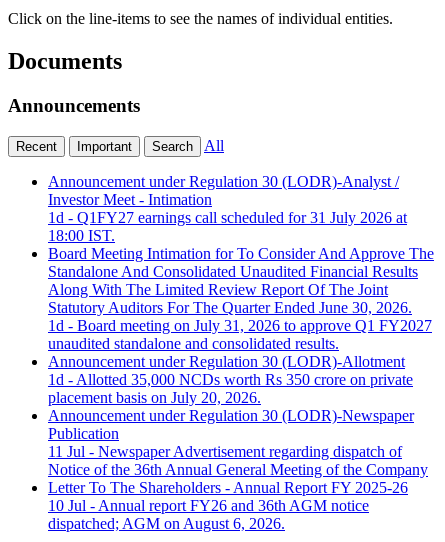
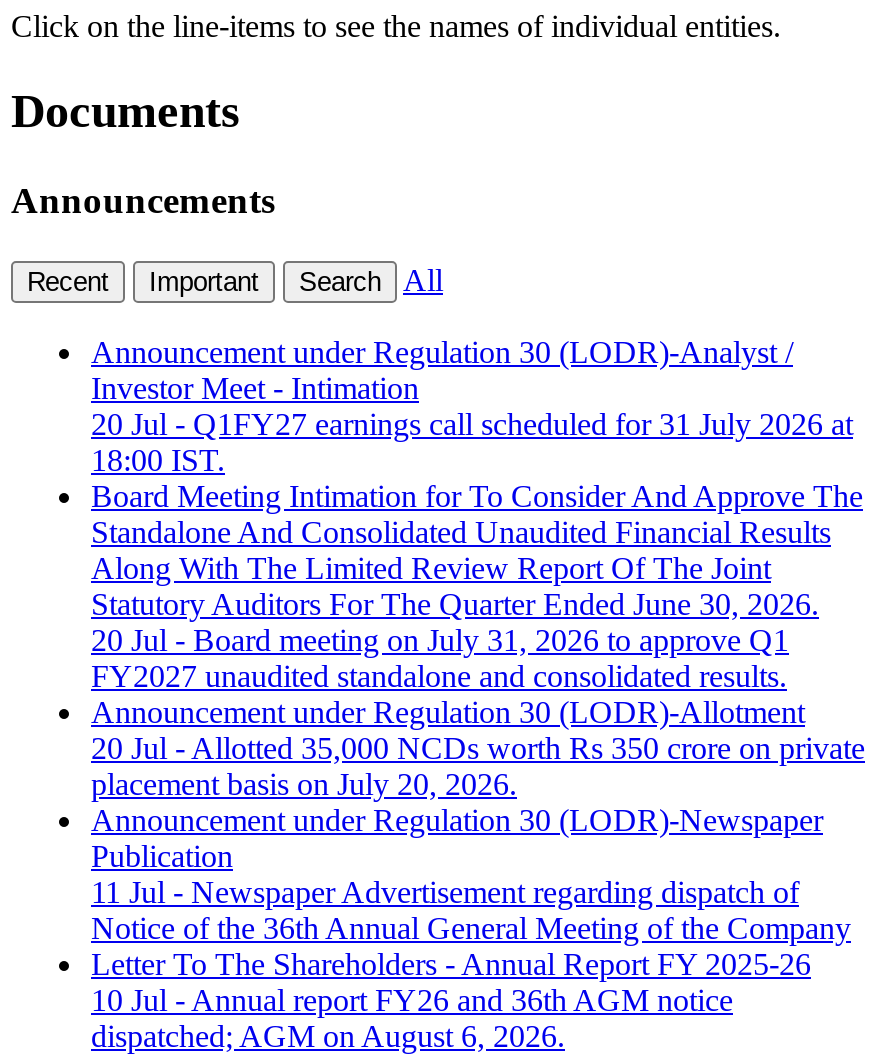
[48,209,407,226] 1d - Q1FY27 earnings call scheduled for 31 July 2026 at -> [91,407,853,441] 20 Jul - Q1FY27 earnings call scheduled for 31 July 2026 at
[48,317,432,352] 1d - Board meeting on July 31, 2026 to approve Q1 FY2027 | unaudited standalone and consolidated results. -> [91,623,789,693] 20 Jul - Board meeting on July 31, 2026 to approve Q1 | FY2027 unaudited standalone and consolidated results.
[48,371,413,388] 1d - Allotted 35,000 NCDs worth Rs 350 crore on private -> [91,731,865,765] 20 Jul - Allotted 35,000 NCDs worth Rs 350 crore on private

